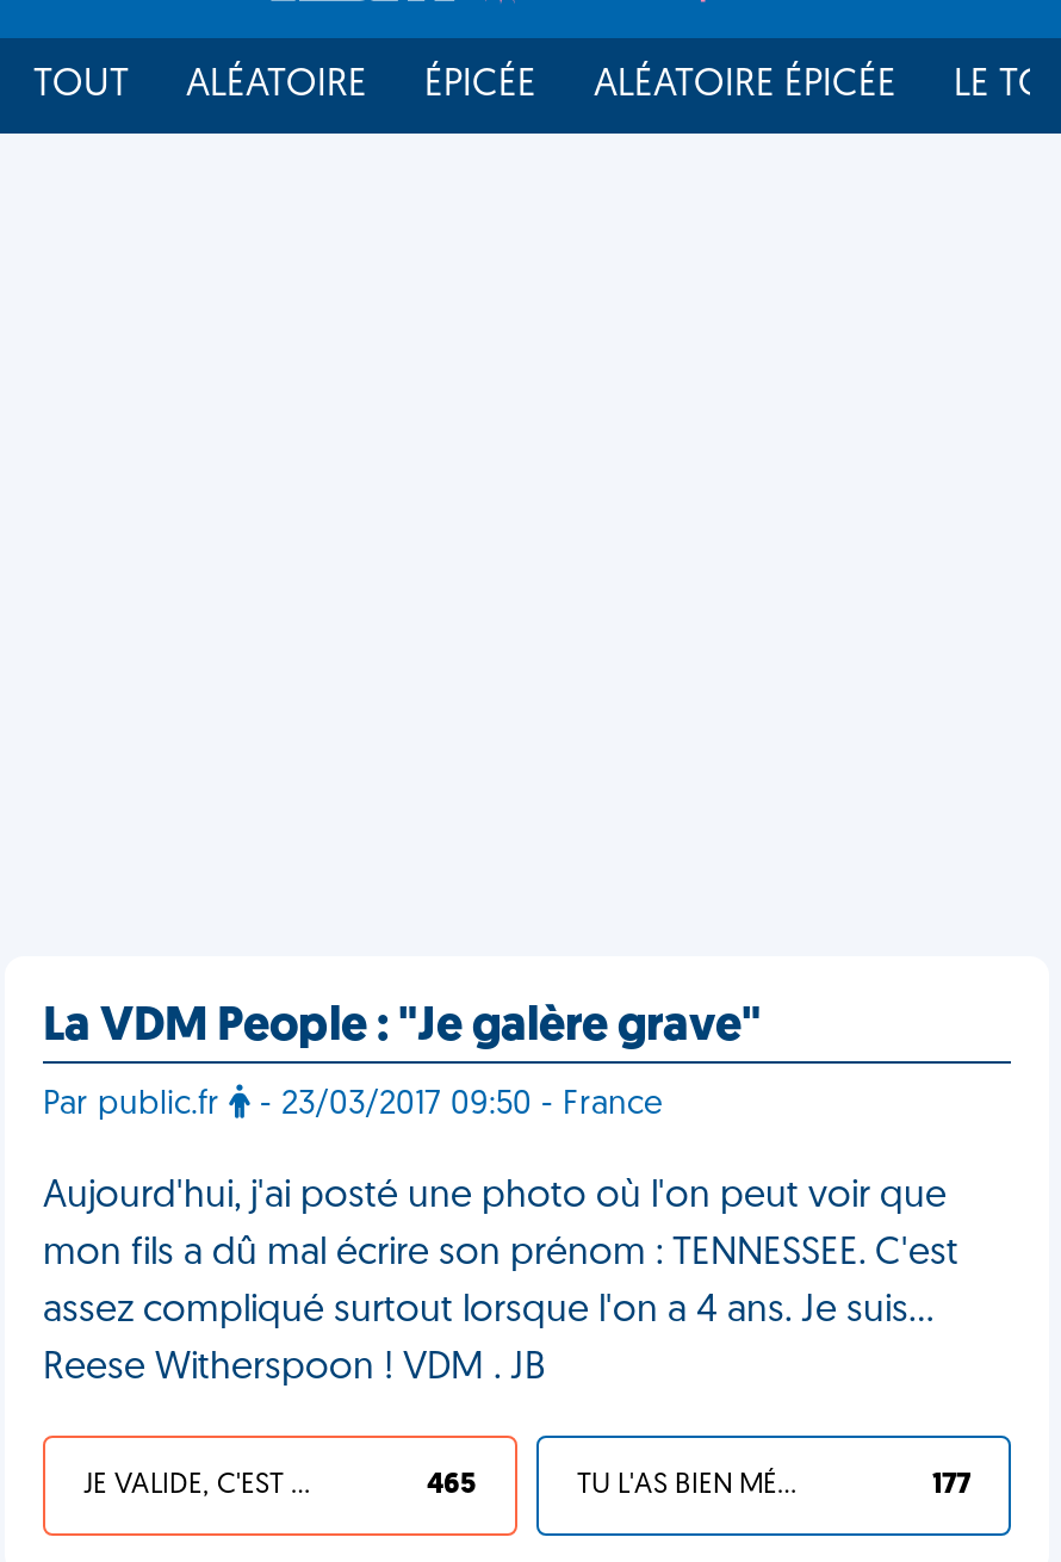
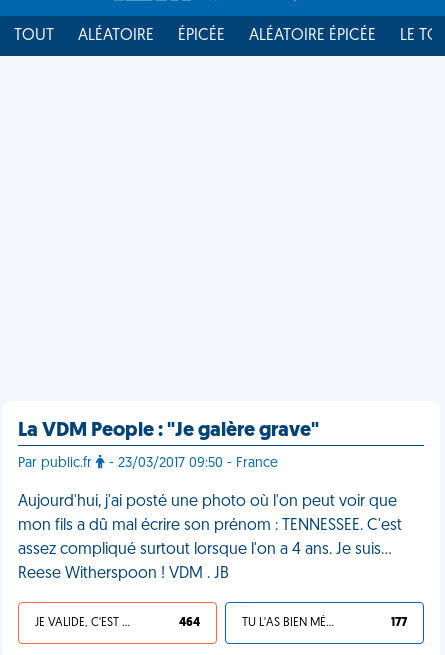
[427,1471,477,1500] 465 -> [179,617,200,629] 464

